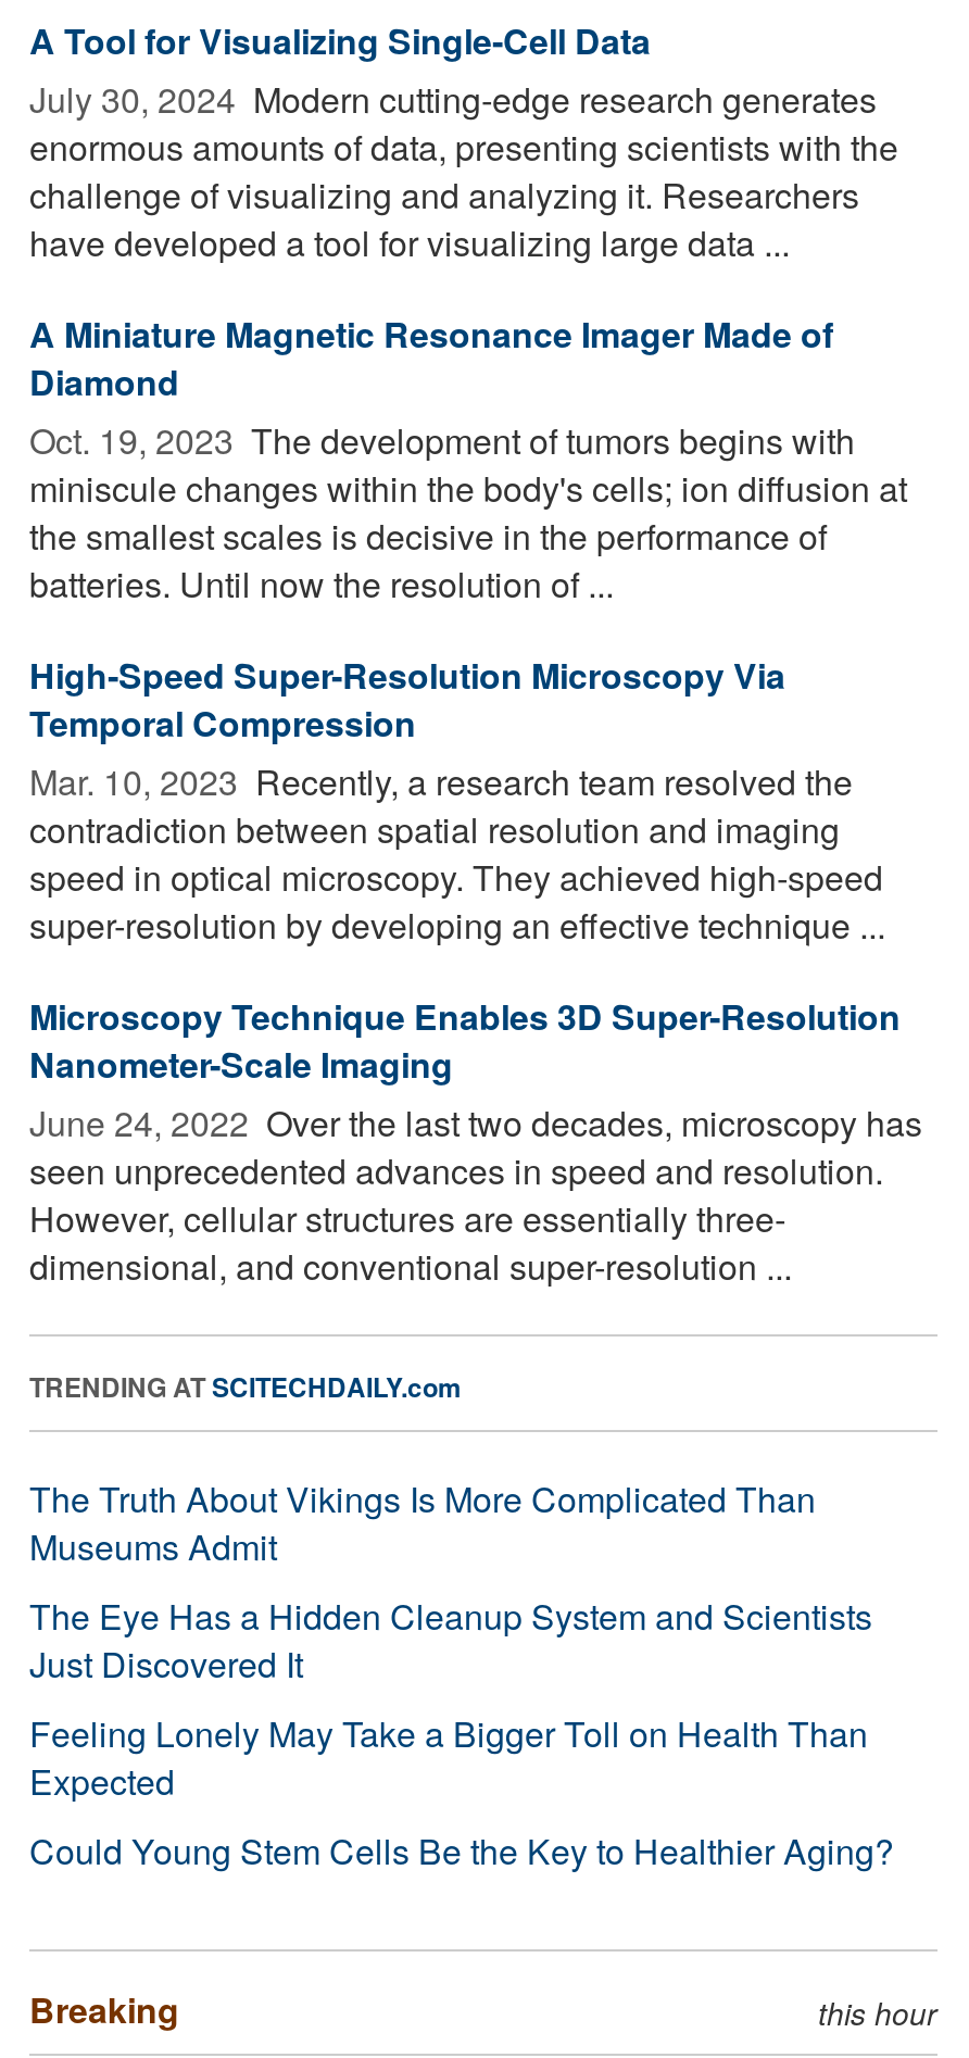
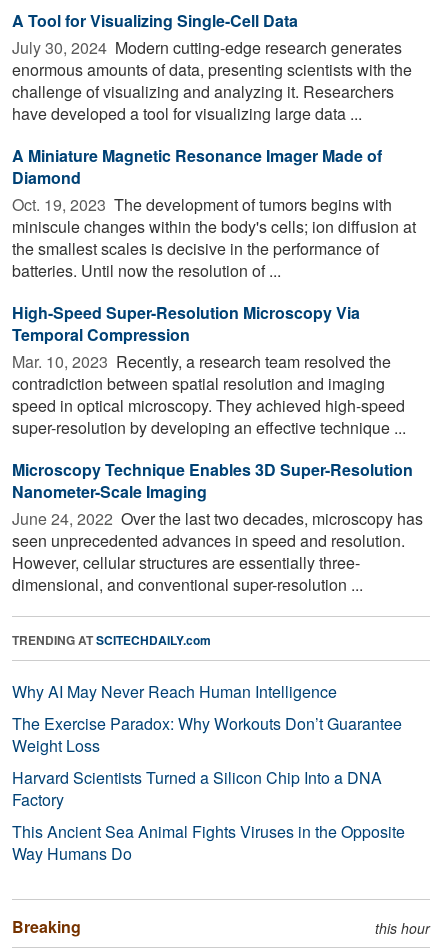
[29,1473,894,1875] The Truth About Vikings Is More Complicated Than | Museums Admit | The Eye Has a Hidden Cleanup System and Scientists | Just Discovered It | Feeling Lonely May Take a Bigger Toll on Health Than | Expected | Could Young Stem Cells Be the Key to Healthier Aging? -> [12,680,405,865] Why AI May Never Reach Human Intelligence | The Exercise Paradox: Why Workouts Don’t Guarantee | Weight Loss | Harvard Scientists Turned a Silicon Chip Into a DNA | Factory | This Ancient Sea Animal Fights Viruses in the Opposite | Way Humans Do

